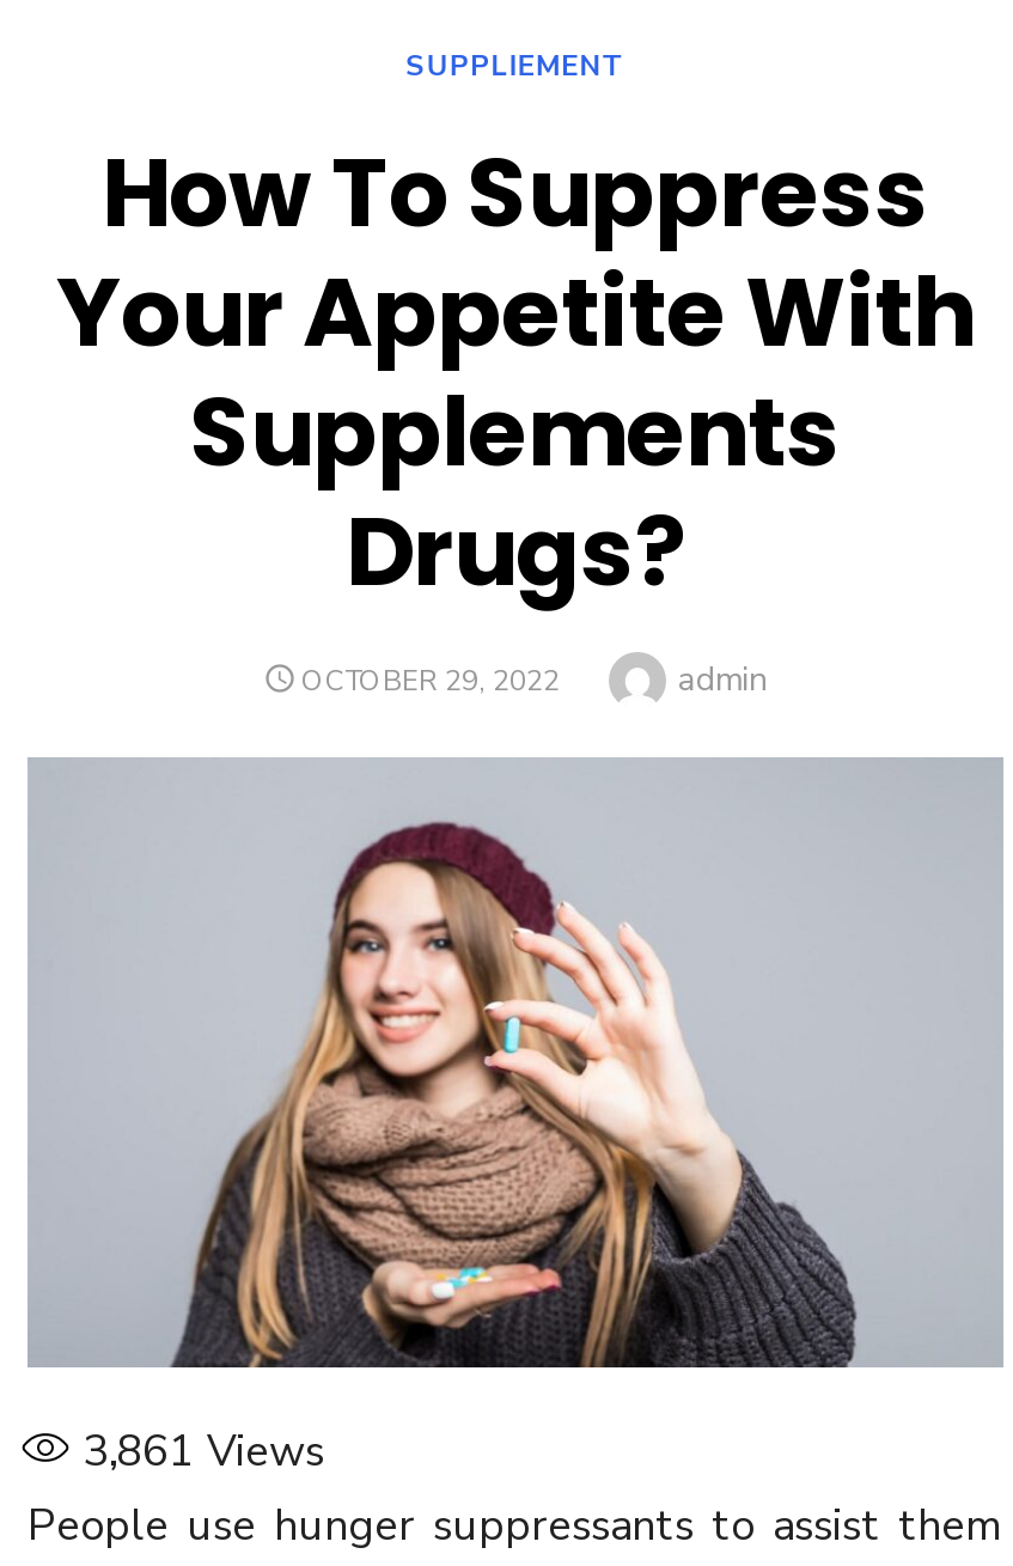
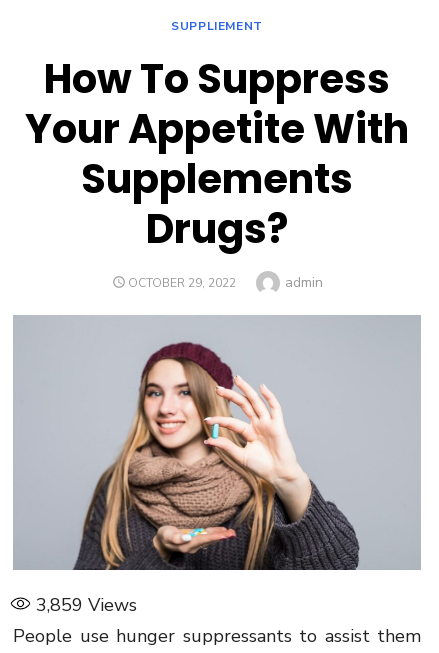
[83,1423,324,1480] 3,861 Views -> [36,593,137,617] 3,859 Views

